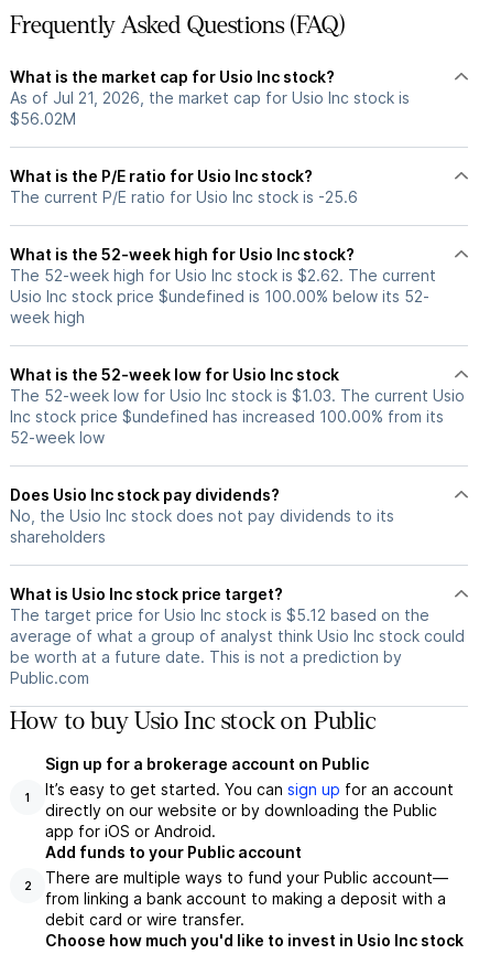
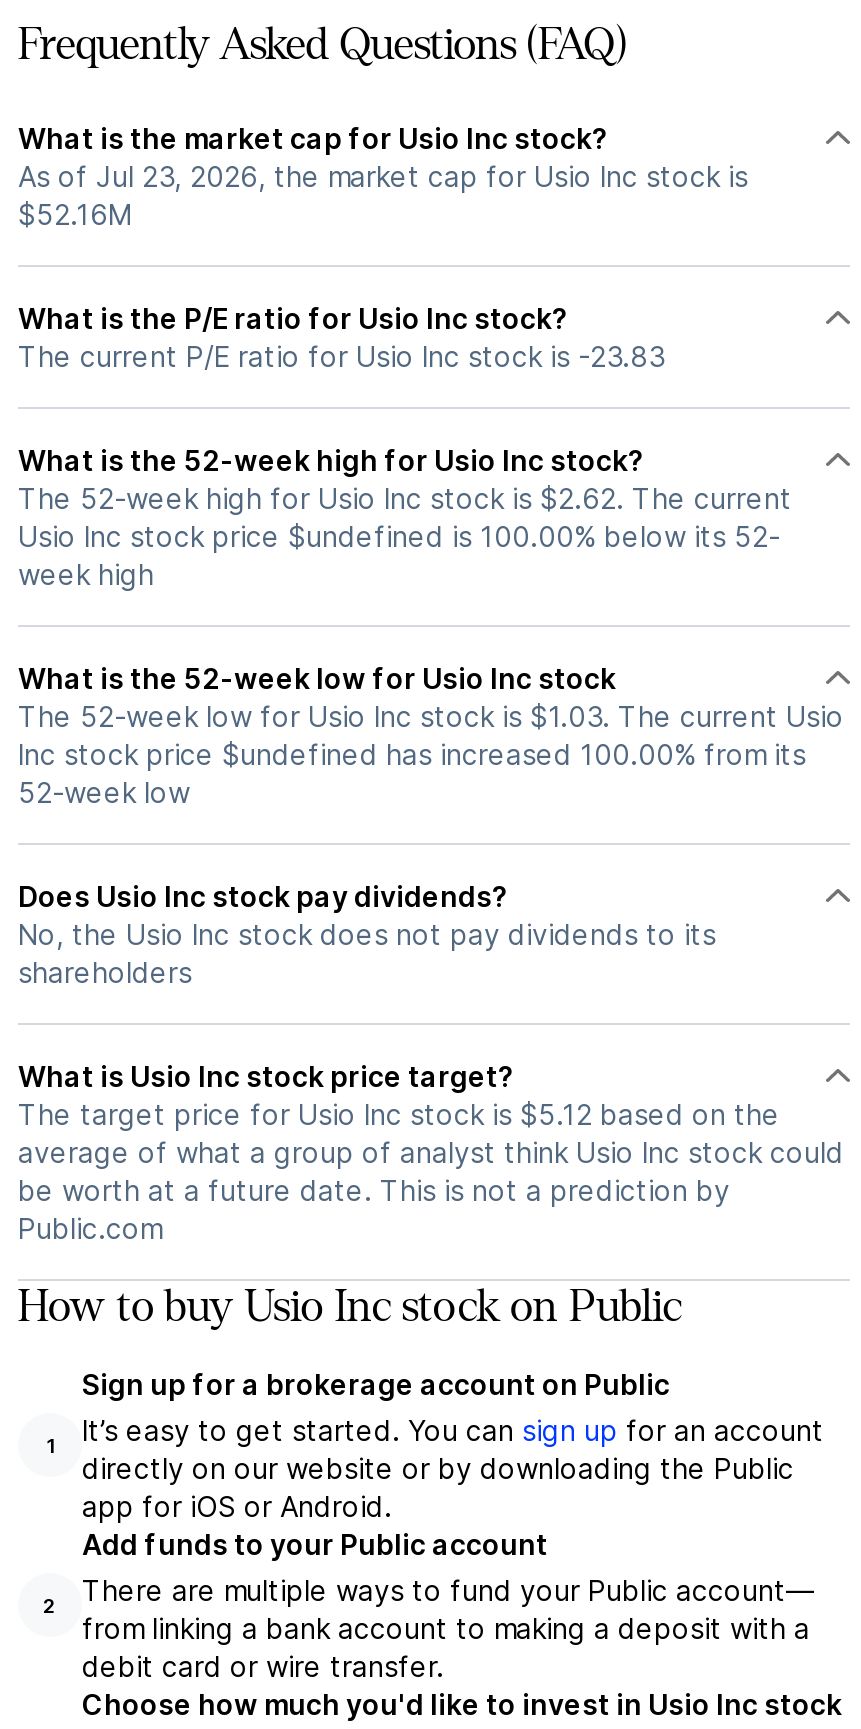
[10,88,410,128] As of Jul 21, 2026, the market cap for Usio Inc stock is | $56.02M -> [18,159,748,231] As of Jul 23, 2026, the market cap for Usio Inc stock is | $52.16M
[10,187,358,206] The current P/E ratio for Usio Inc stock is -25.6 -> [18,339,664,373] The current P/E ratio for Usio Inc stock is -23.83

